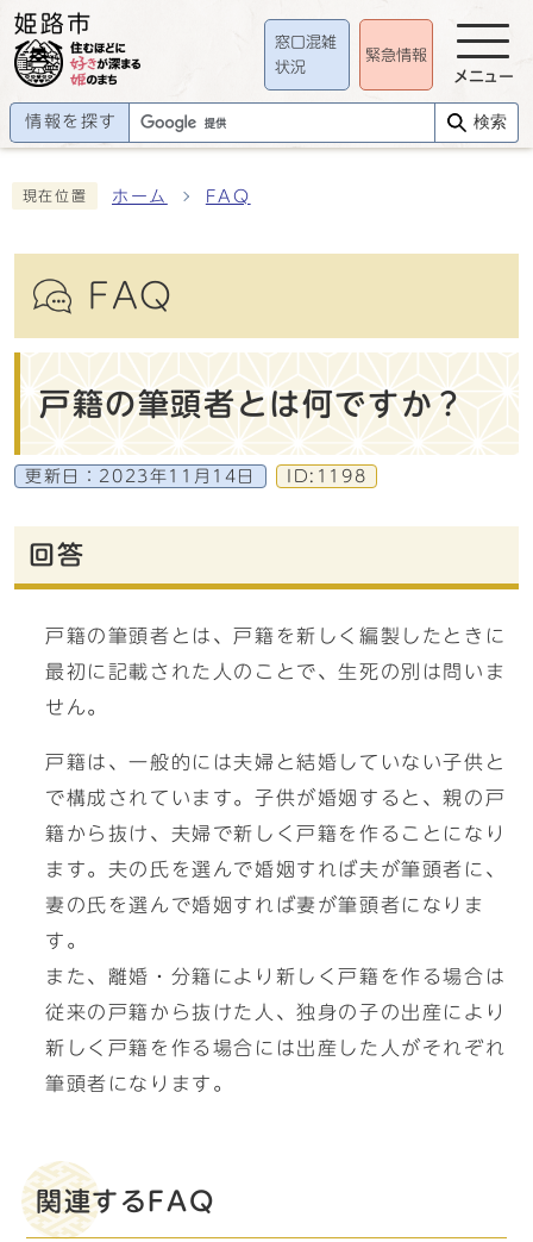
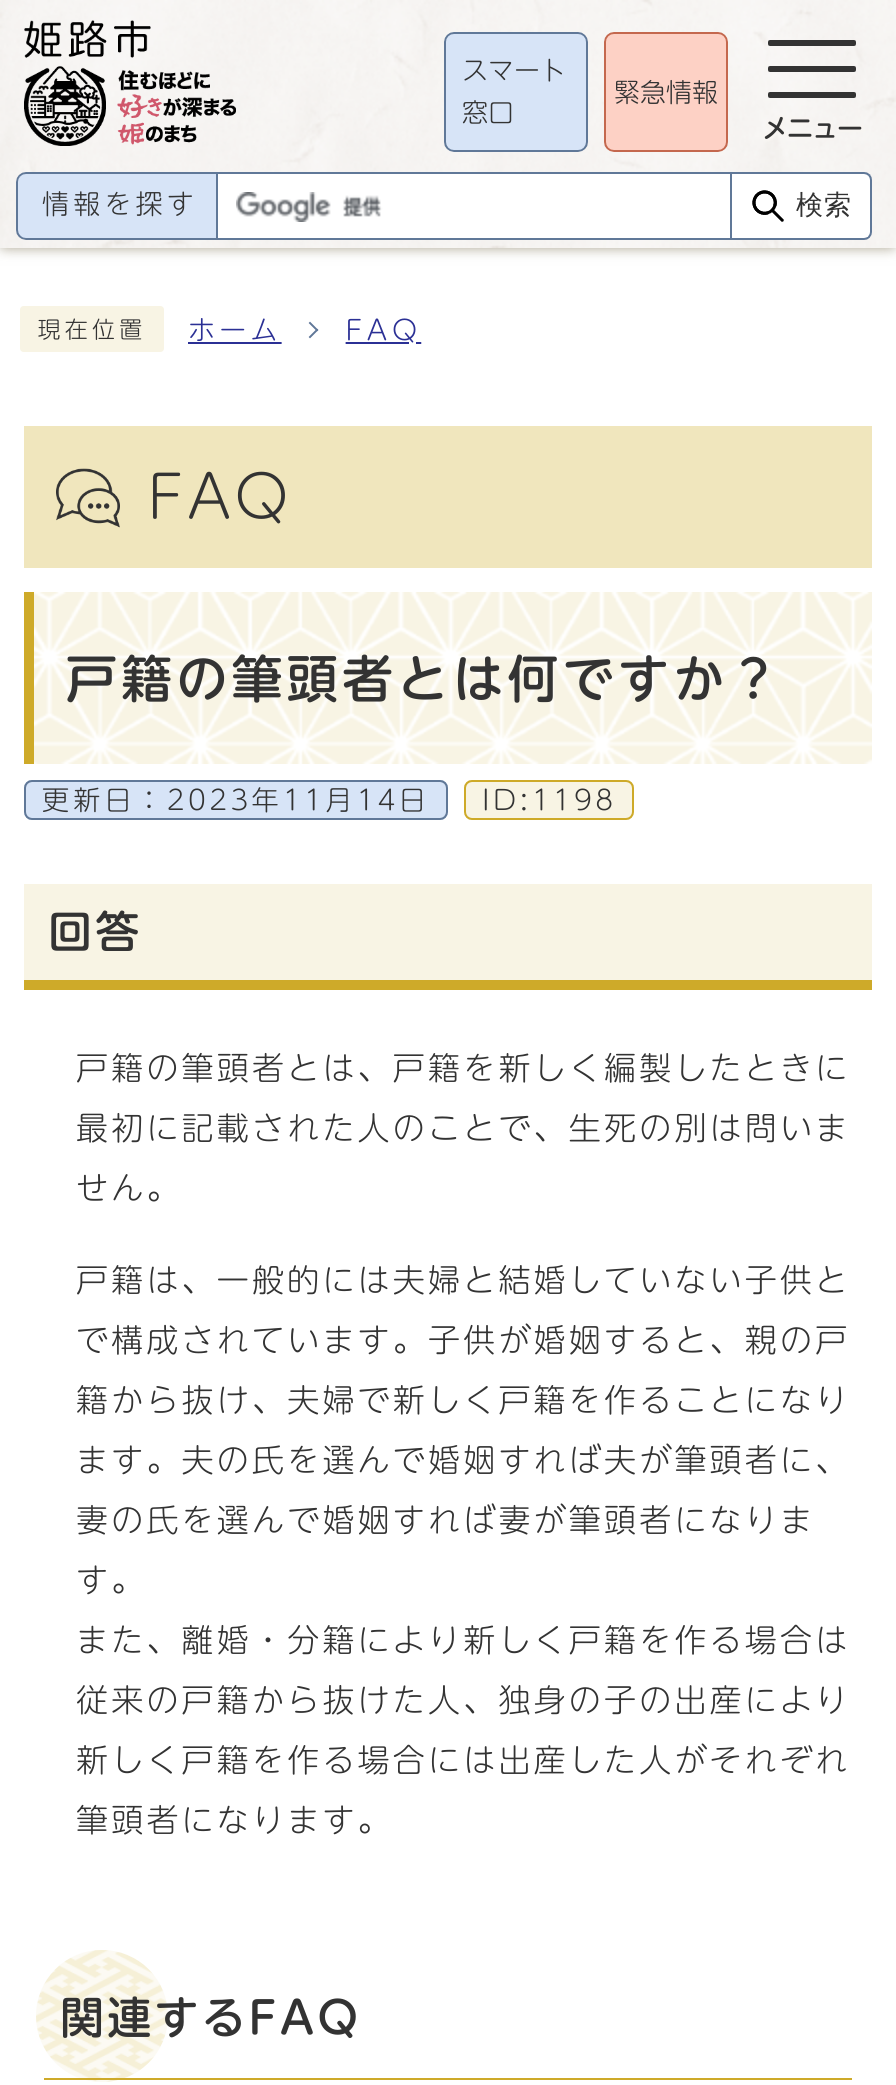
[275,34,337,50] 窓口混雑 -> [462,57,566,83] スマート
[275,60,306,75] 状況 -> [462,101,514,127] 窓口

